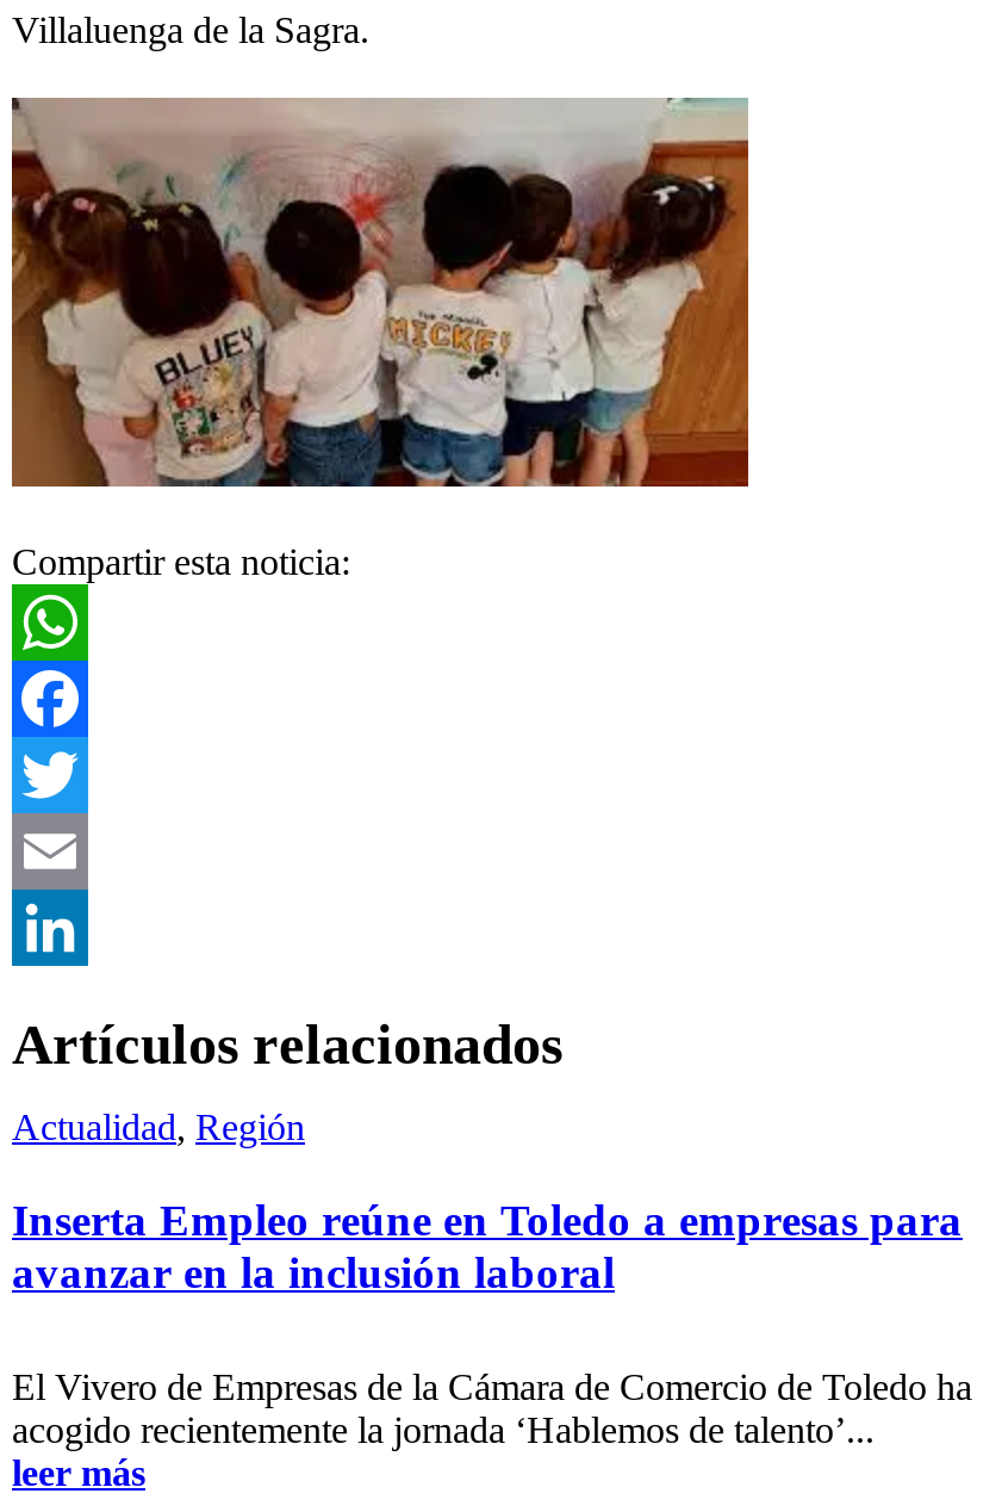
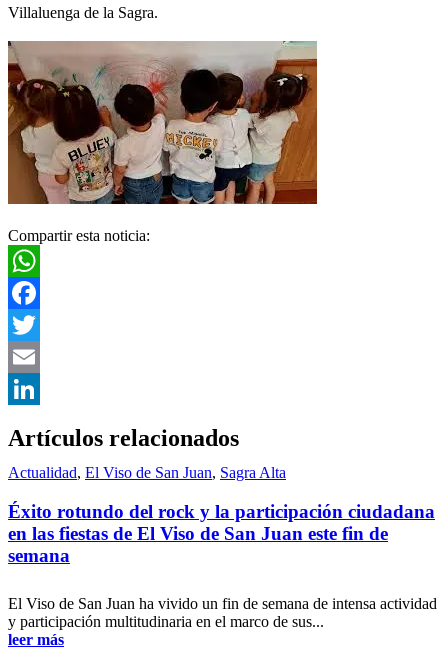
[12,1107,305,1148] Actualidad, Región -> [8,464,286,481] Actualidad, El Viso de San Juan, Sagra Alta
[12,1195,963,1297] Inserta Empleo reúne en Toledo a empresas para | avanzar en la inclusión laboral -> [8,501,435,566] Éxito rotundo del rock y la participación ciudadana | en las fiestas de El Viso de San Juan este fin de | semana
[12,1367,972,1450] El Vivero de Empresas de la Cámara de Comercio de Toledo ha | acogido recientemente la jornada ‘Hablemos de talento’... -> [8,595,437,630] El Viso de San Juan ha vivido un fin de semana de intensa actividad | y participación multitudinaria en el marco de sus...

